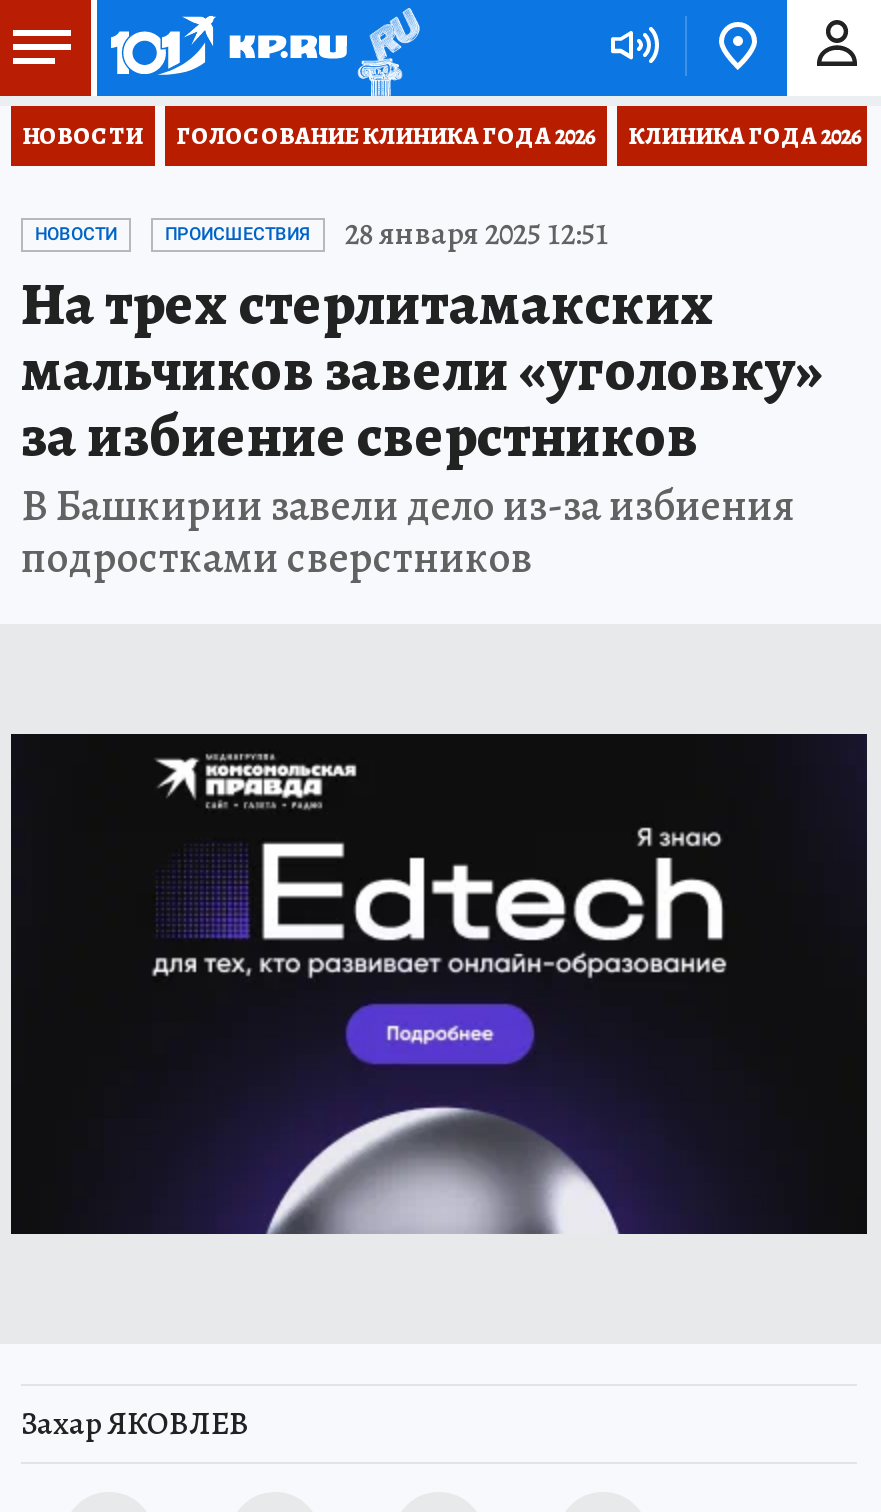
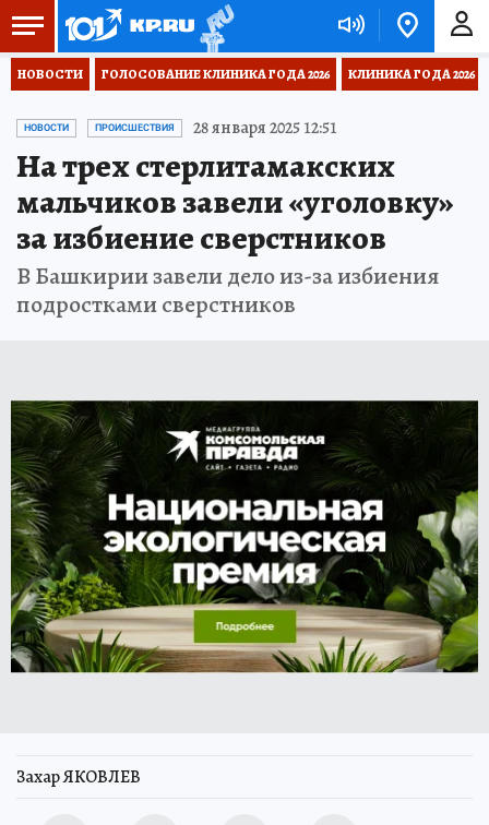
[9,734,869,1236] [image] -> [10,400,479,673] [image]

